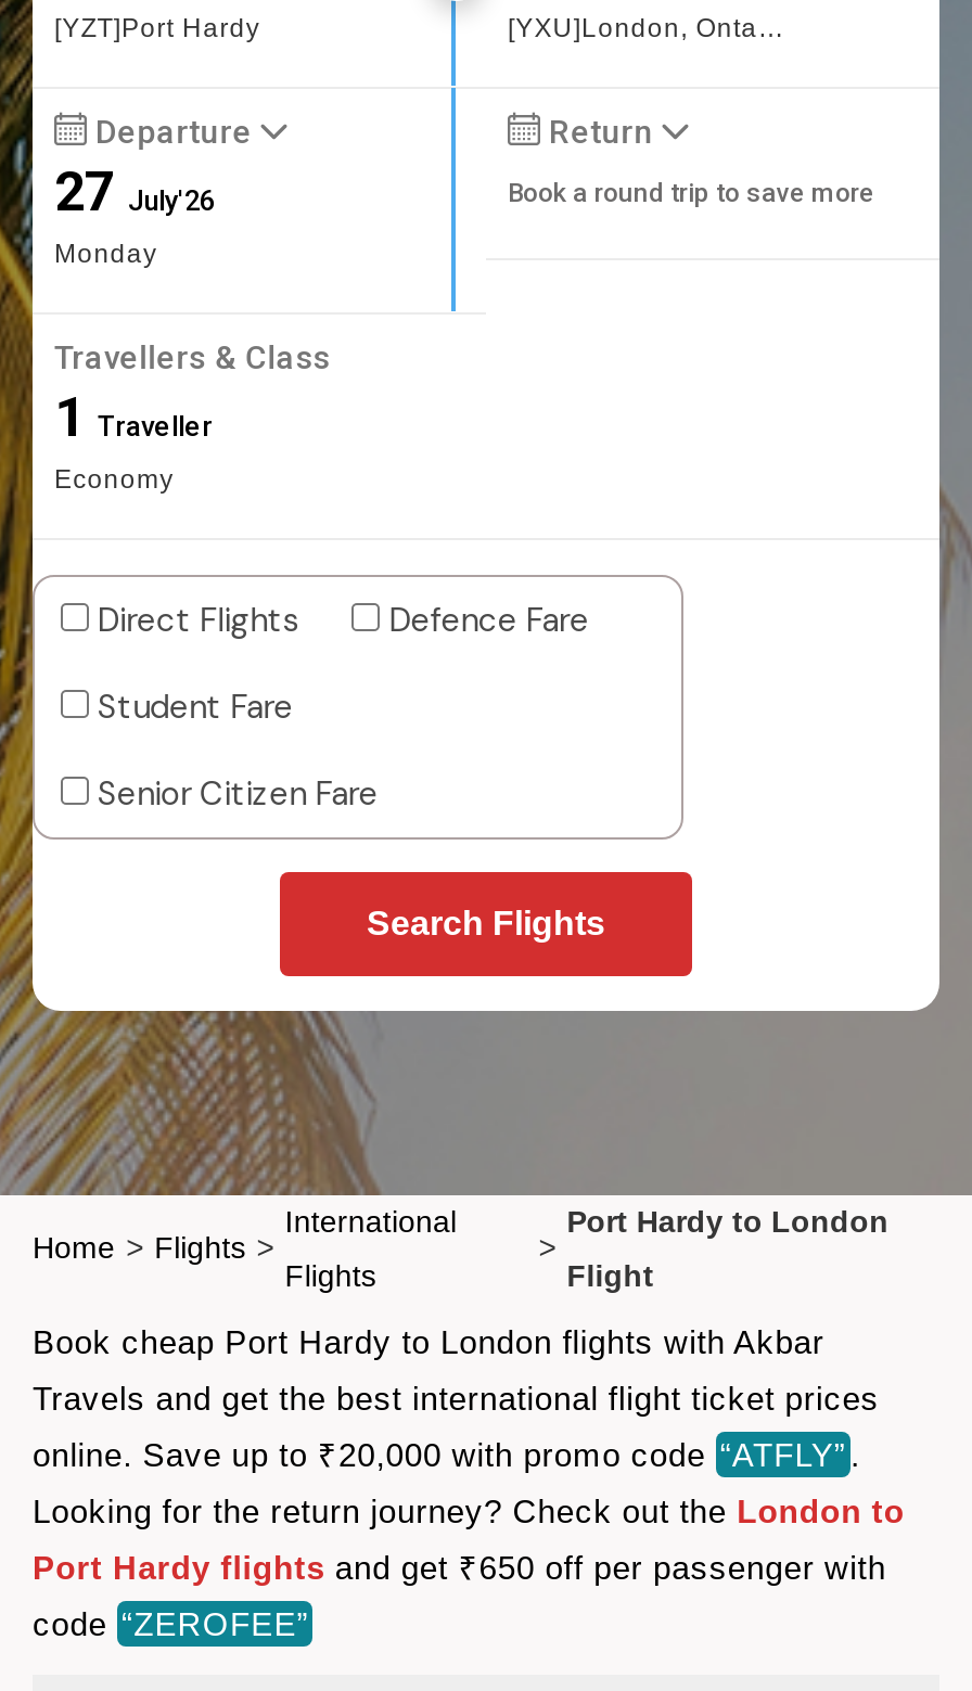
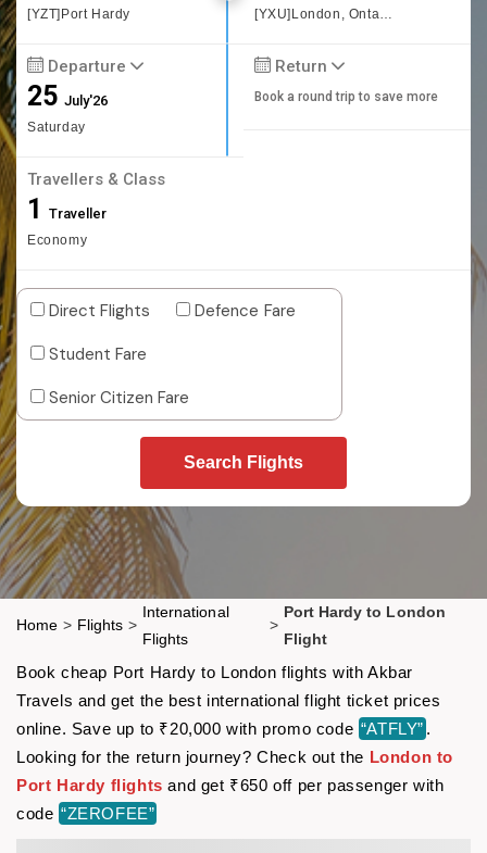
[54,160,215,269] 27 July'26 | Monday -> [27,80,108,135] 25 July'26 | Saturday

